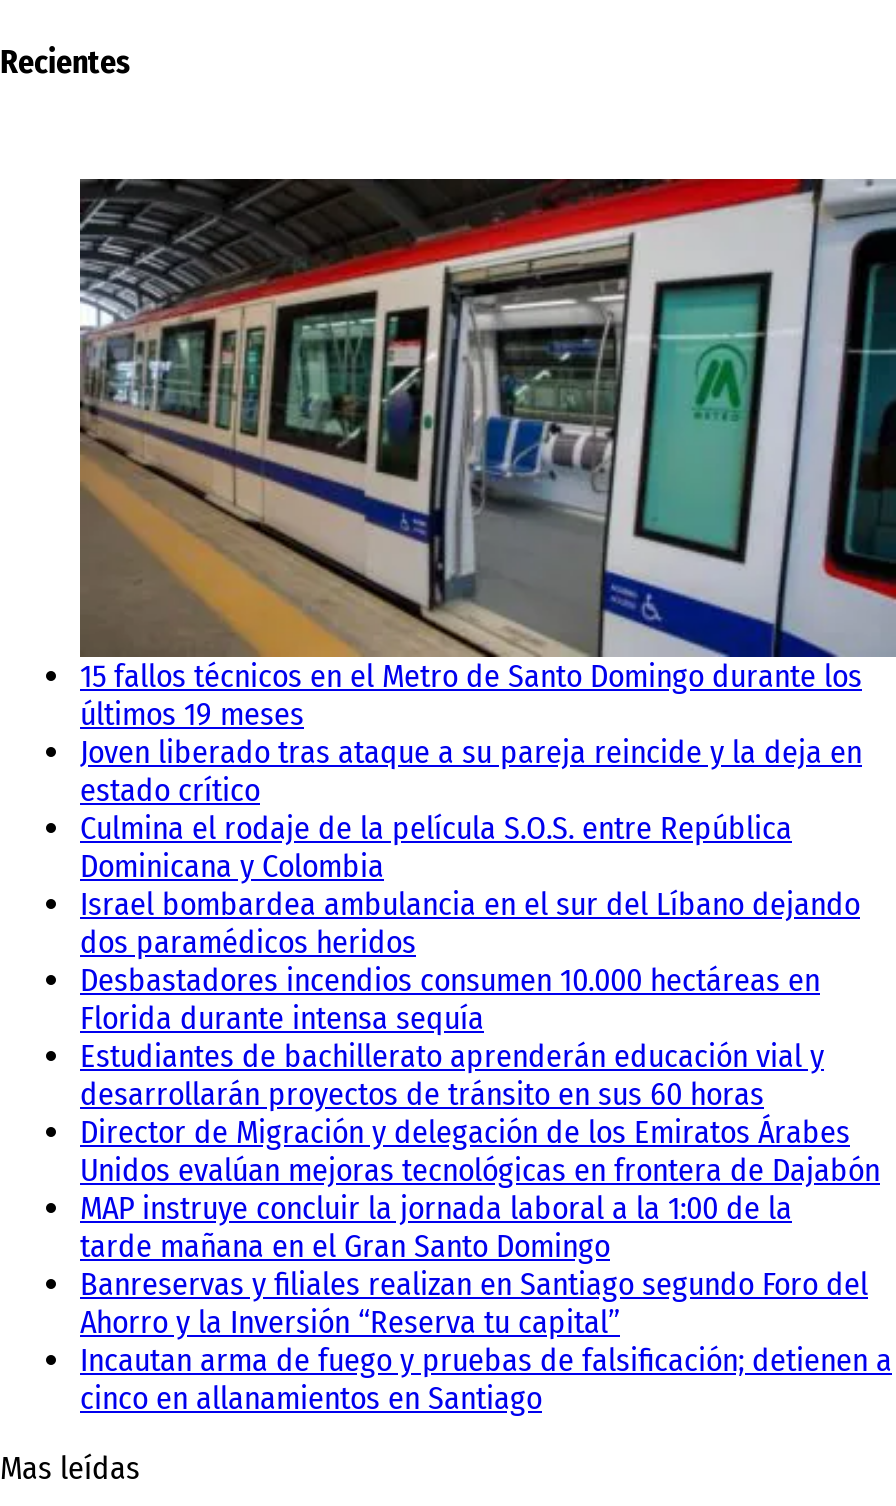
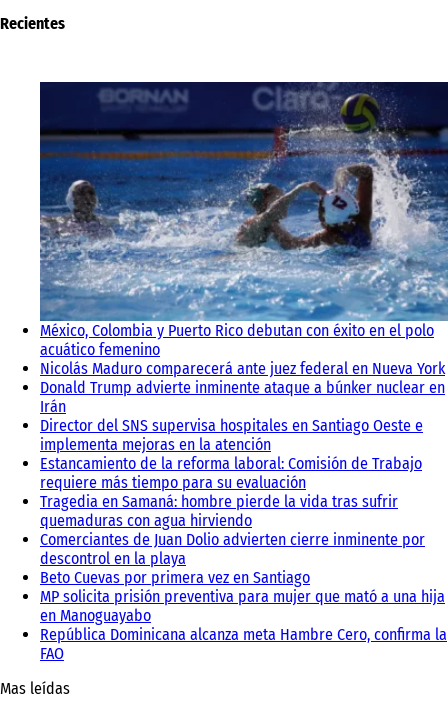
[78,177,892,1417] [image] | 15 fallos técnicos en el Metro de Santo Domingo durante los | últimos 19 meses | Joven liberado tras ataque a su pareja reincide y la deja en | estado crítico | Culmina el rodaje de la película S.O.S. entre República | Dominicana y Colombia | Israel bombardea ambulancia en el sur del Líbano dejando | dos paramédicos heridos | Desbastadores incendios consumen 10.000 hectáreas en | Florida durante intensa sequía | Estudiantes de bachillerato aprenderán educación vial y | desarrollarán proyectos de tránsito en sus 60 horas | Director de Migración y delegación de los Emiratos Árabes | Unidos evalúan mejoras tecnológicas en frontera de Dajabón | MAP instruye concluir la jornada laboral a la 1:00 de la | tarde mañana en el Gran Santo Domingo | Banreservas y filiales realizan en Santiago segundo Foro del | Ahorro y la Inversión “Reserva tu capital” | Incautan arma de fuego y pruebas de falsificación; detienen a | cinco en allanamientos en Santiago -> [39,82,447,663] [image] | México, Colombia y Puerto Rico debutan con éxito en el polo | acuático femenino | Nicolás Maduro comparecerá ante juez federal en Nueva York | Donald Trump advierte inminente ataque a búnker nuclear en | Irán | Director del SNS supervisa hospitales en Santiago Oeste e | implementa mejoras en la atención | Estancamiento de la reforma laboral: Comisión de Trabajo | requiere más tiempo para su evaluación | Tragedia en Samaná: hombre pierde la vida tras sufrir | quemaduras con agua hirviendo | Comerciantes de Juan Dolio advierten cierre inminente por | descontrol en la playa | Beto Cuevas por primera vez en Santiago | MP solicita prisión preventiva para mujer que mató a una hija | en Manoguayabo | República Dominicana alcanza meta Hambre Cero, confirma la | FAO

